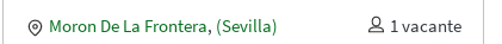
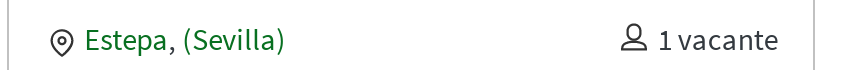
[48,14,277,37] Moron De La Frontera, (Sevilla) -> [84,21,286,59] Estepa, (Sevilla)

